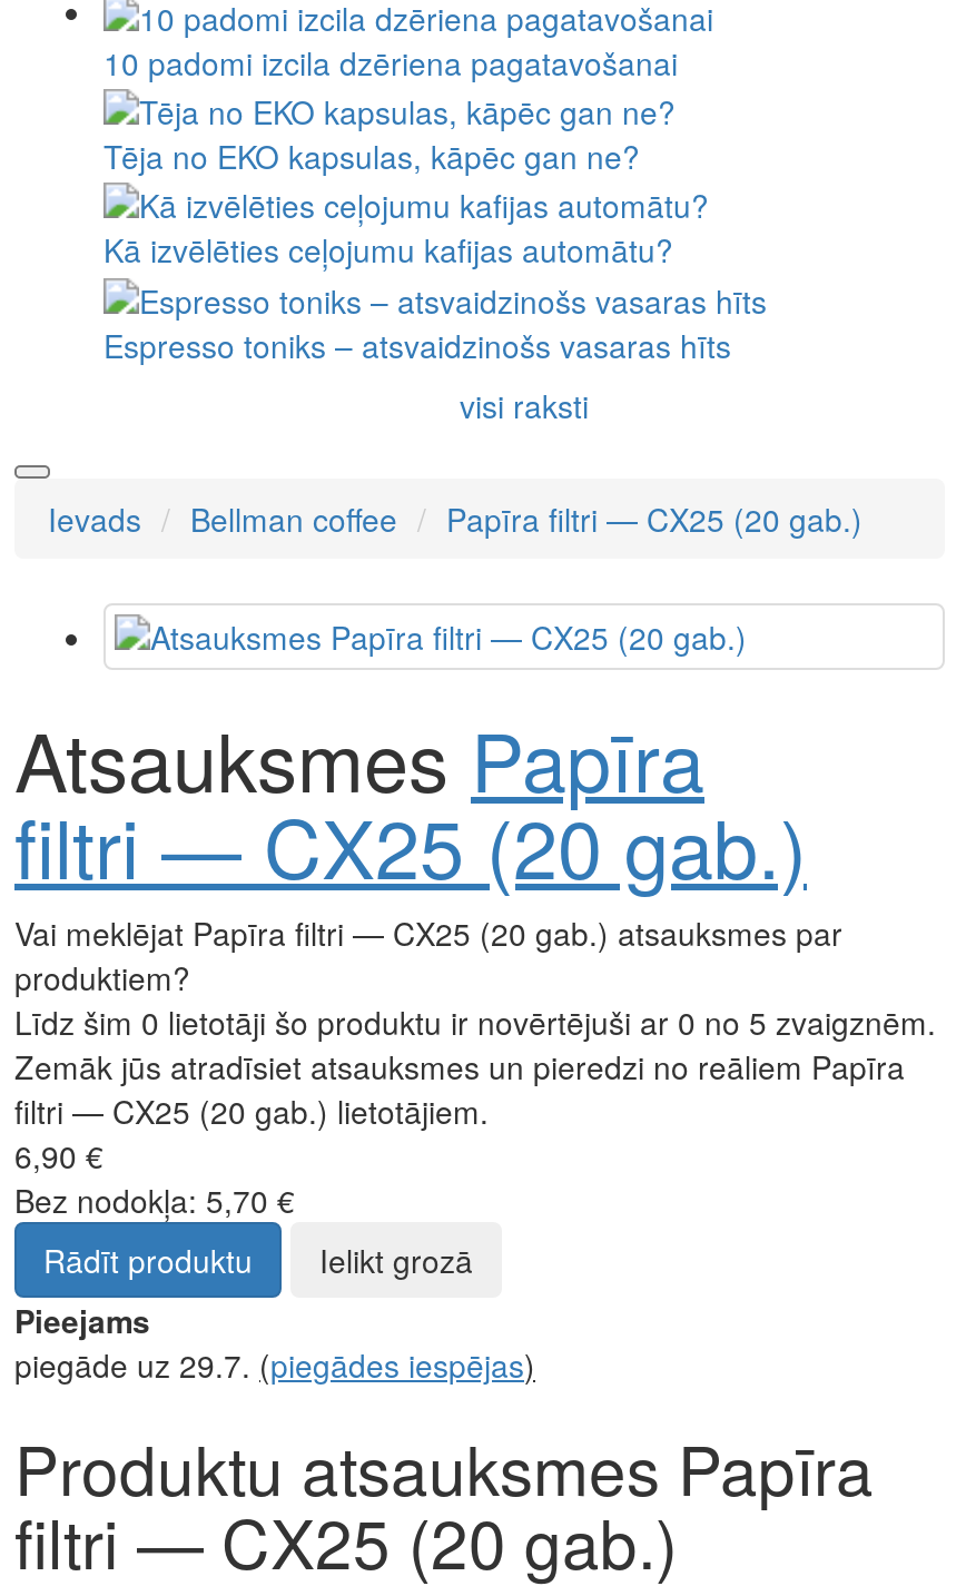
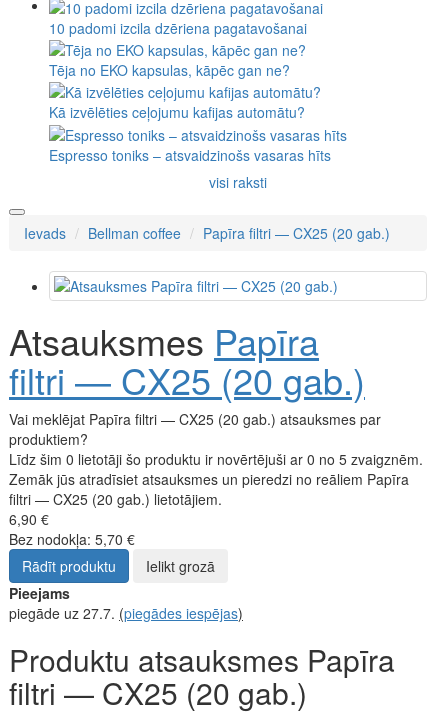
[14,1342,535,1386] piegāde uz 29.7. (piegādes iespējas) -> [9,603,243,623] piegāde uz 27.7. (piegādes iespējas)

